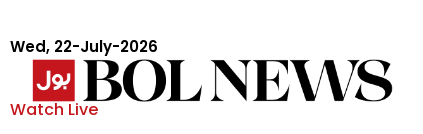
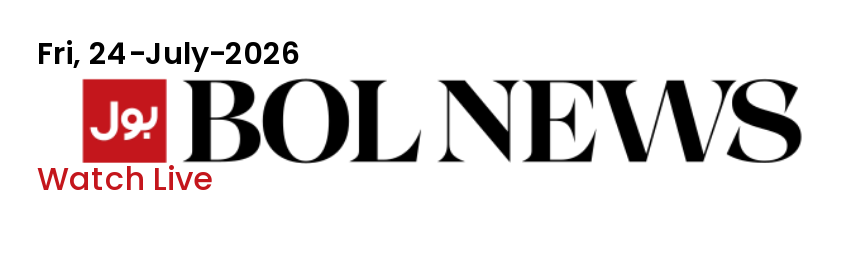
[10,36,158,57] Wed, 22-July-2026 -> [37,32,301,74] Fri, 24-July-2026

